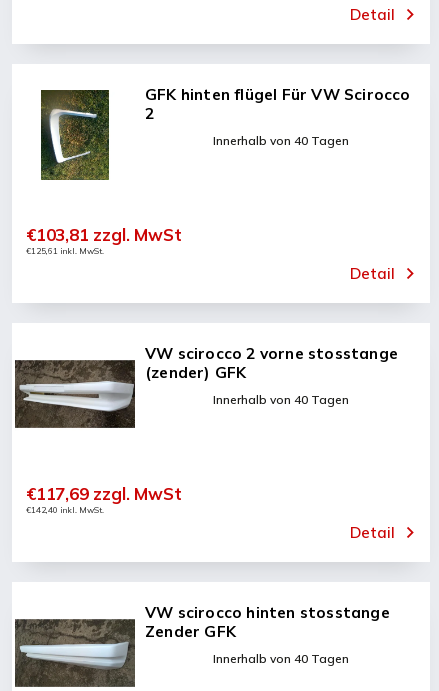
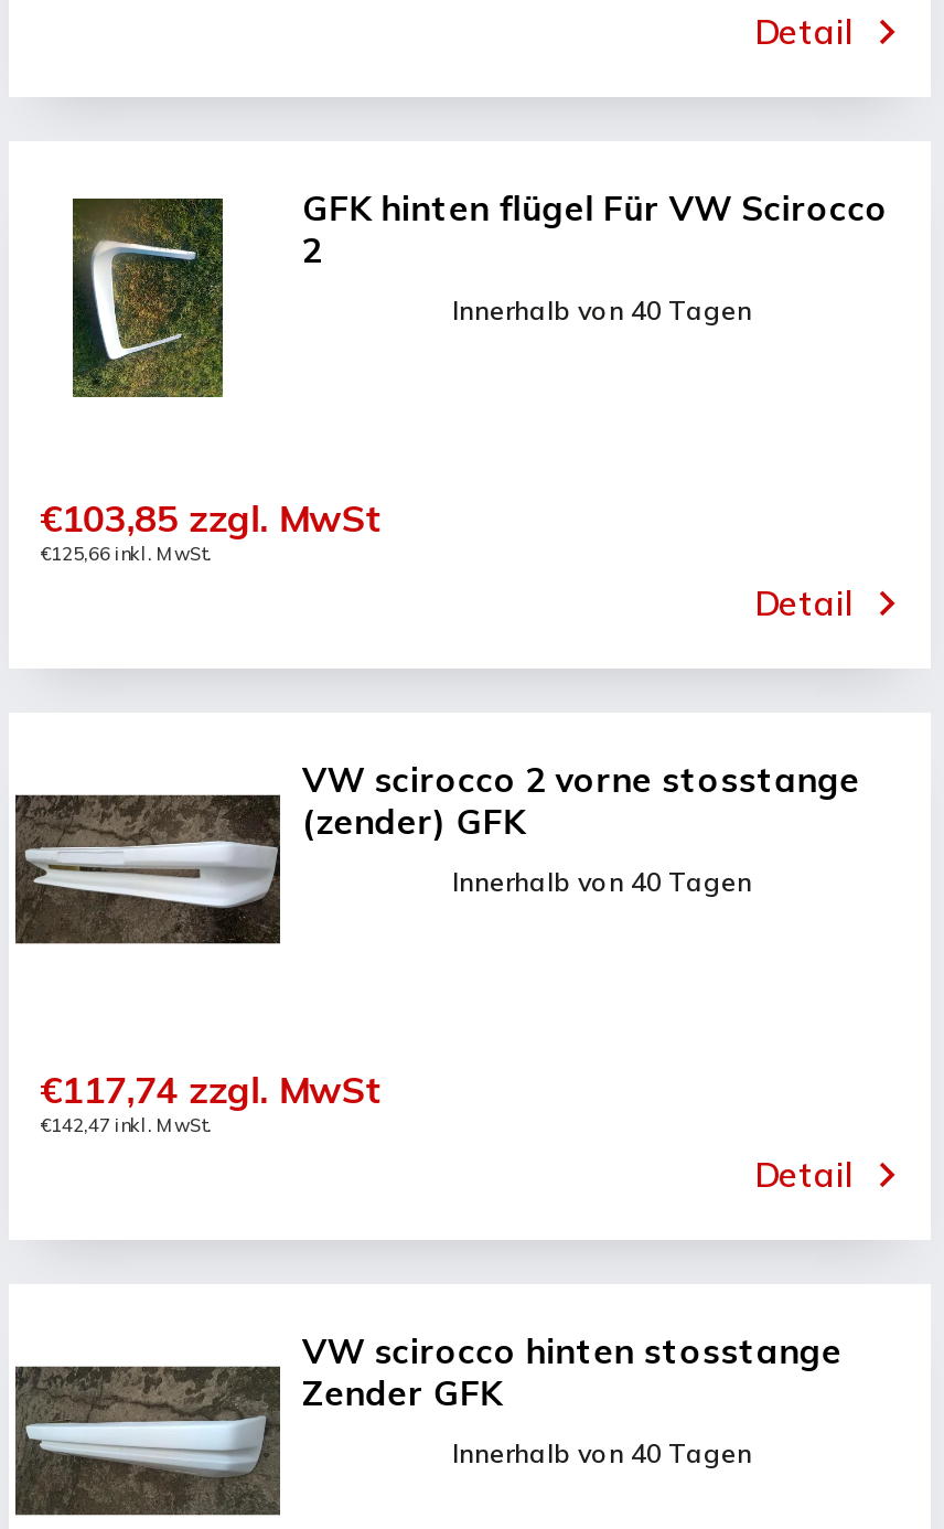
[26,224,181,245] €103,81 zzgl. MwSt -> [40,494,382,541] €103,85 zzgl. MwSt
[26,246,104,256] €125,61 inkl. MwSt. -> [40,543,212,565] €125,66 inkl. MwSt.
[26,483,181,504] €117,69 zzgl. MwSt -> [40,1066,382,1112] €117,74 zzgl. MwSt
[26,505,104,515] €142,40 inkl. MwSt. -> [40,1114,212,1136] €142,47 inkl. MwSt.

